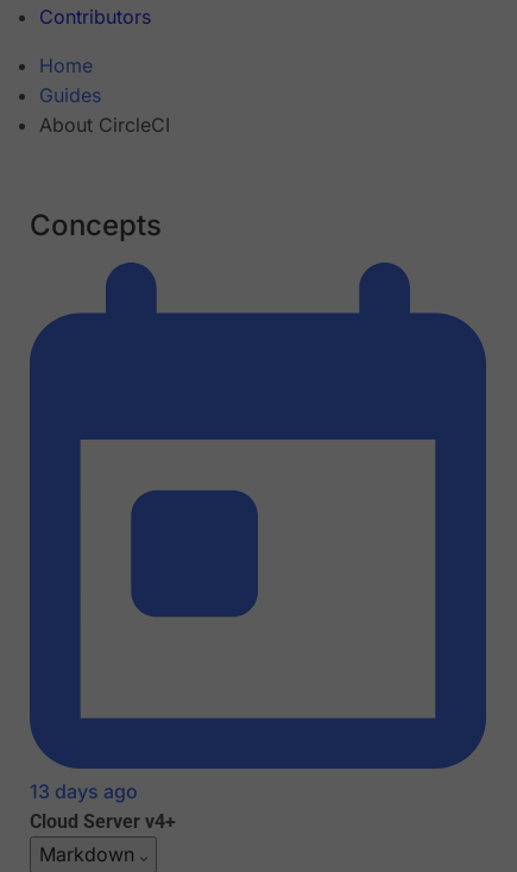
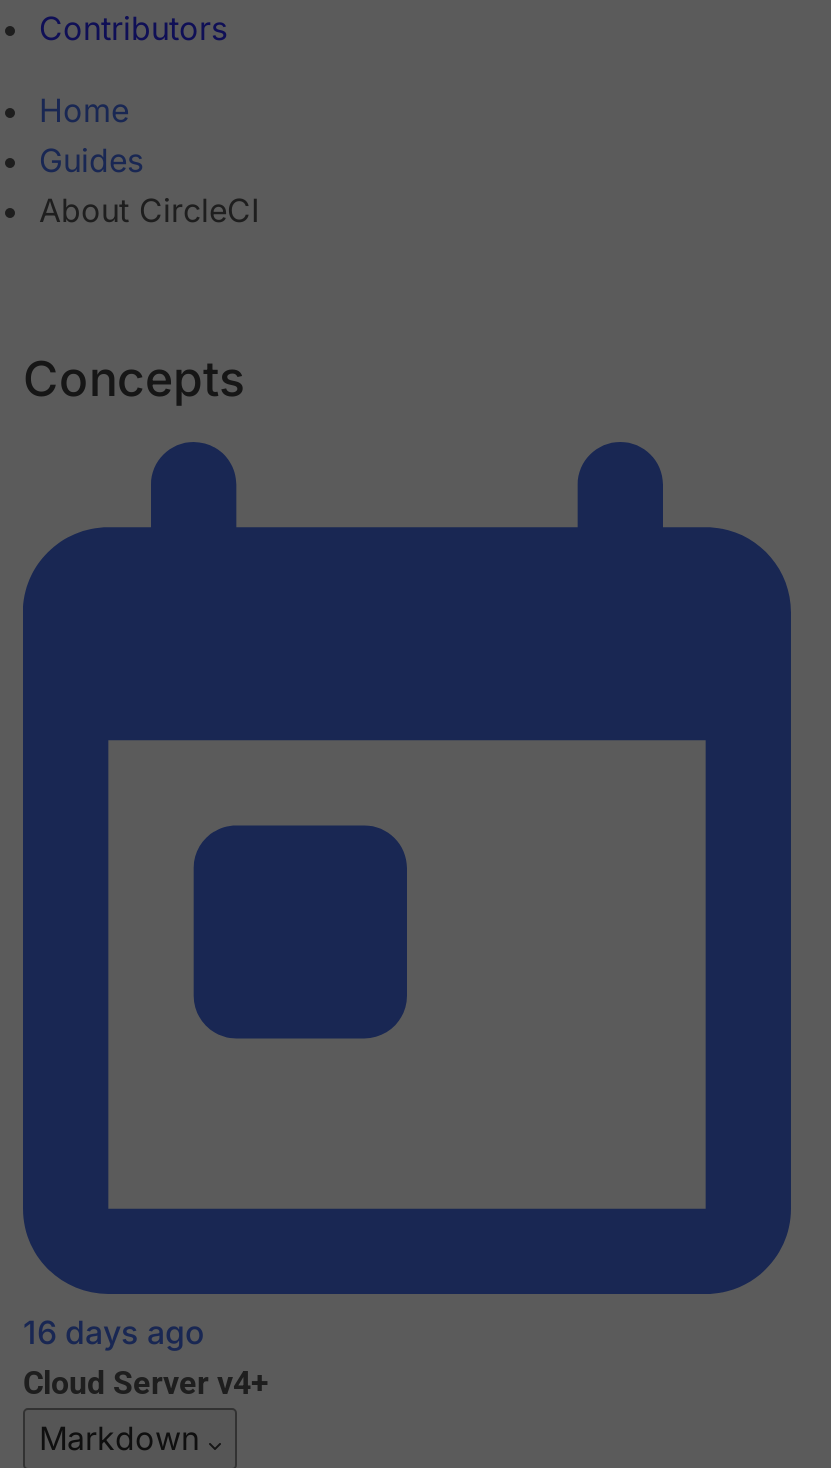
[30,780,138,804] 13 days ago -> [23,1313,205,1353] 16 days ago

